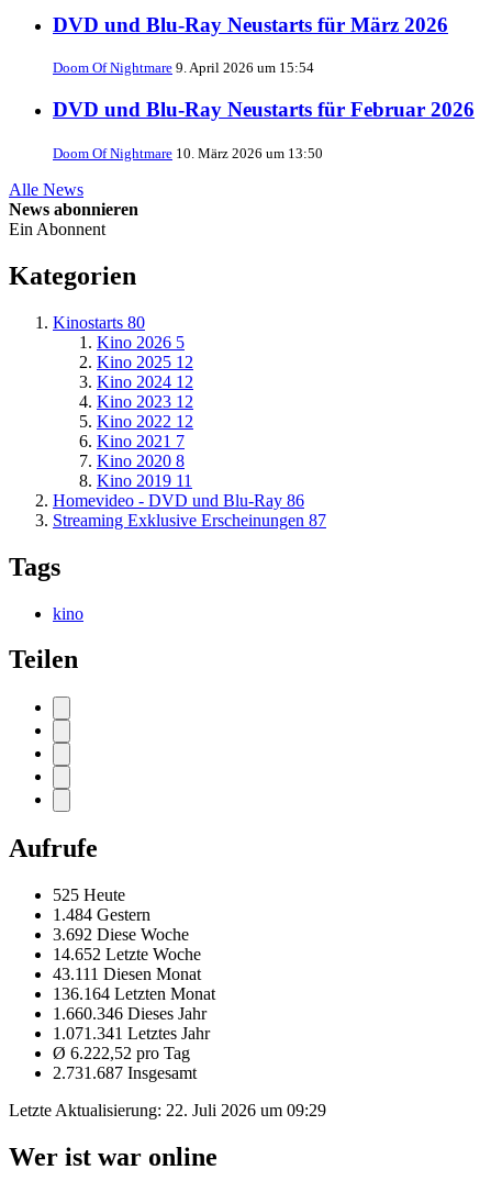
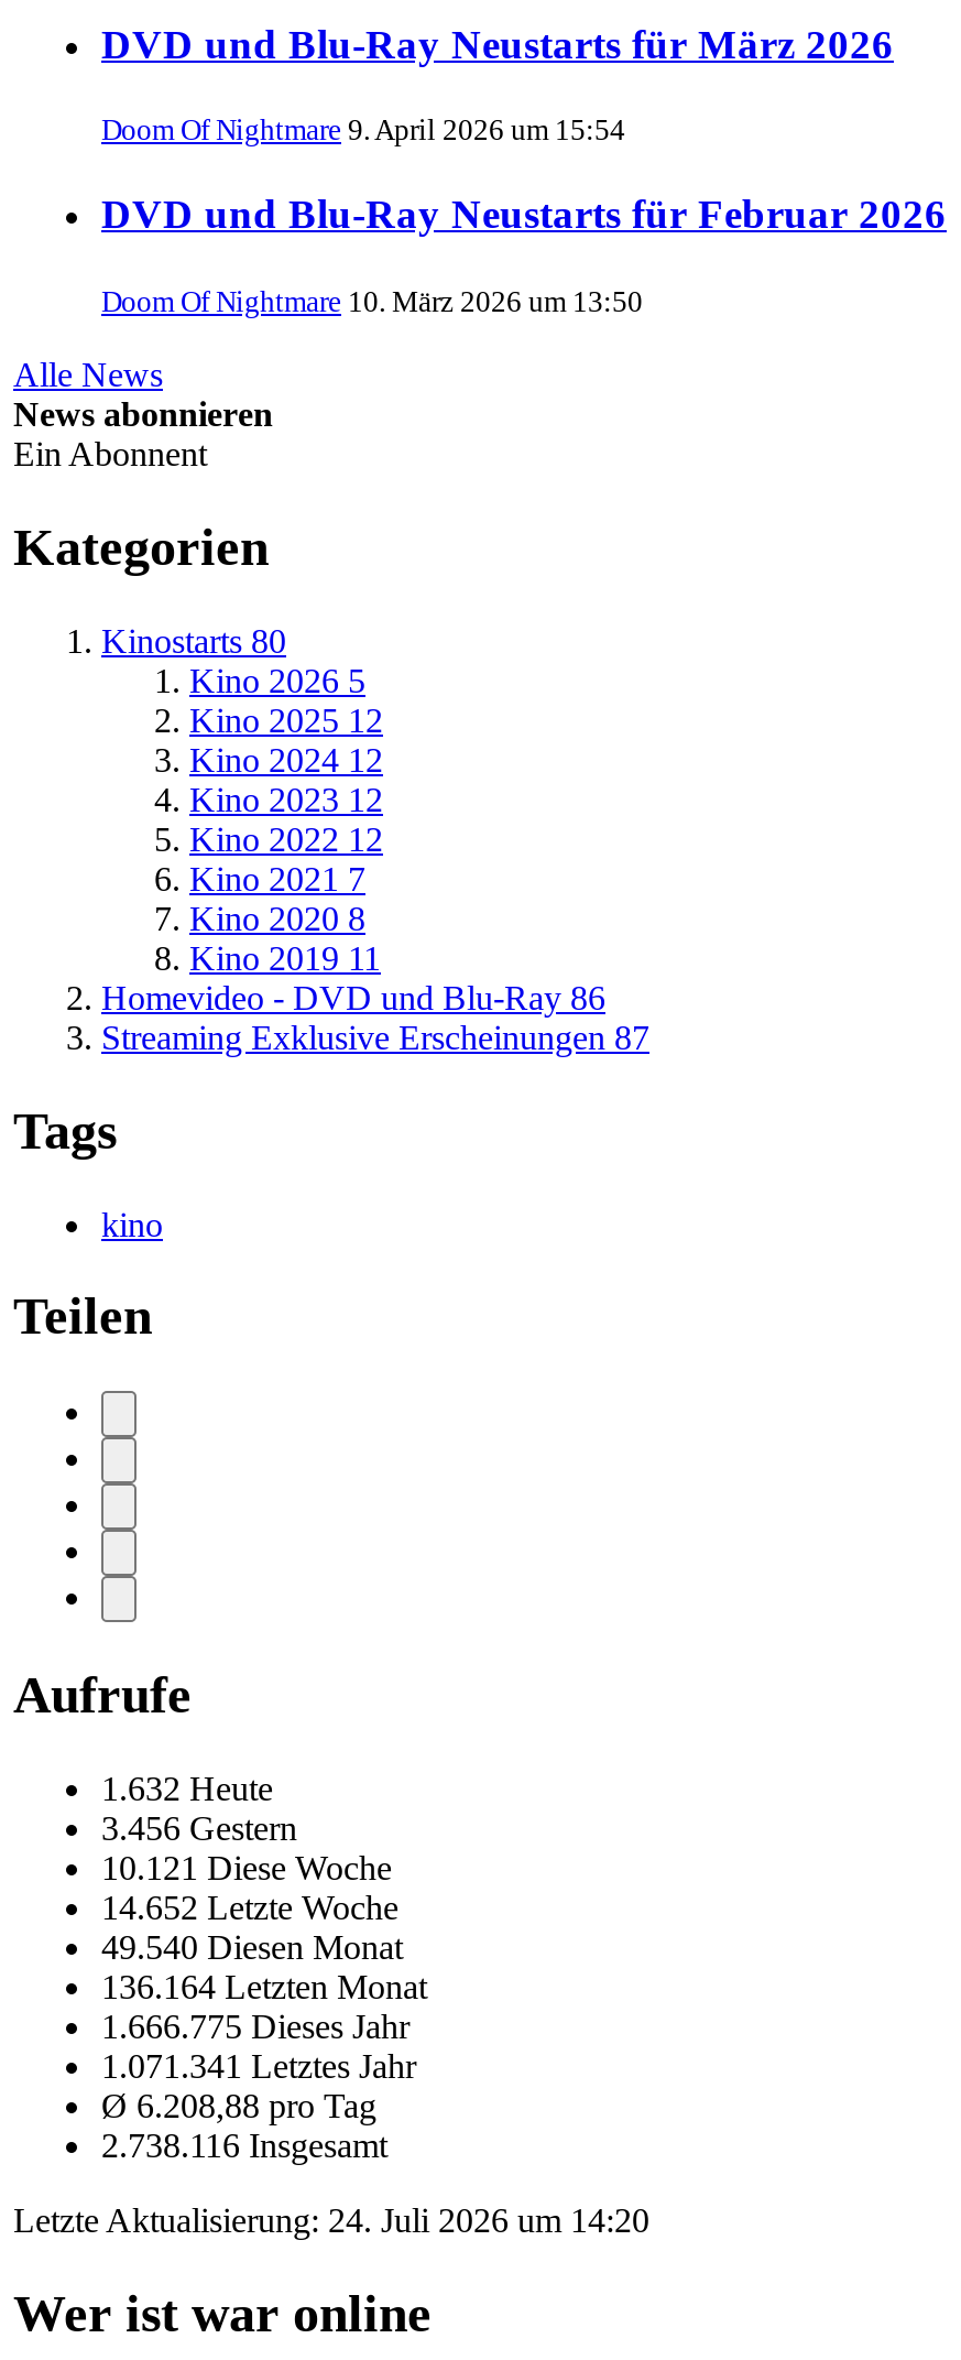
[53,886,125,904] 525 Heute -> [101,1770,273,1808] 1.632 Heute
[53,905,150,924] 1.484 Gestern -> [101,1810,297,1847] 3.456 Gestern
[53,925,189,944] 3.692 Diese Woche -> [101,1849,392,1887] 10.121 Diese Woche
[53,965,201,983] 43.111 Diesen Monat -> [101,1929,403,1966] 49.540 Diesen Monat
[53,1004,207,1023] 1.660.346 Dieses Jahr -> [101,2008,409,2045] 1.666.775 Dieses Jahr
[53,1044,190,1063] Ø 6.222,52 pro Tag -> [101,2087,376,2125] Ø 6.208,88 pro Tag
[53,1064,197,1082] 2.731.687 Insgesamt -> [101,2127,387,2164] 2.738.116 Insgesamt
[9,1101,326,1120] Letzte Aktualisierung: 22. Juli 2026 um 09:29 -> [13,2202,649,2239] Letzte Aktualisierung: 24. Juli 2026 um 14:20

